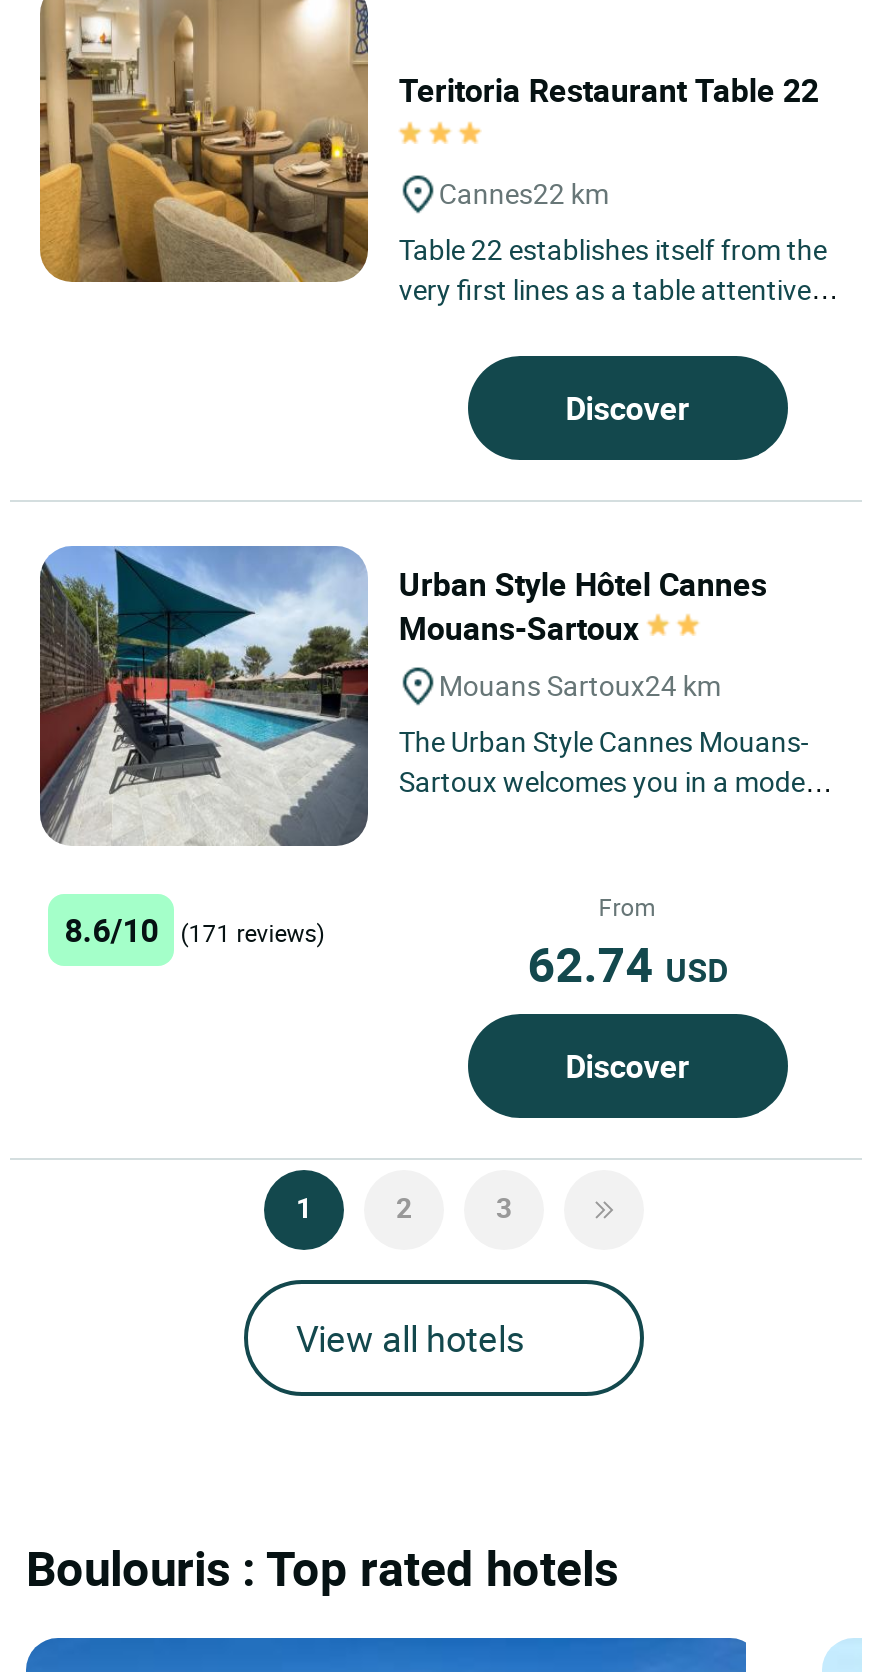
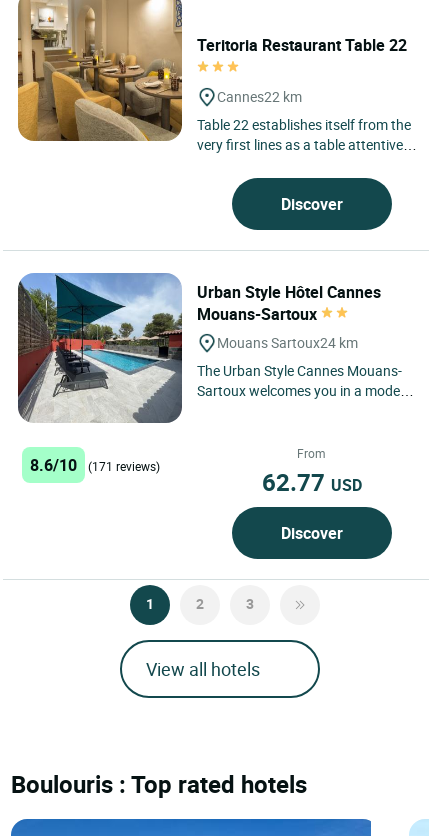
[527,931,727,995] 62.74 USD -> [262,465,362,497] 62.77 USD

